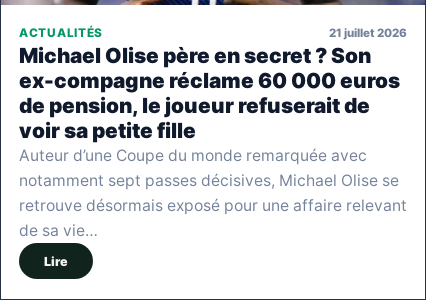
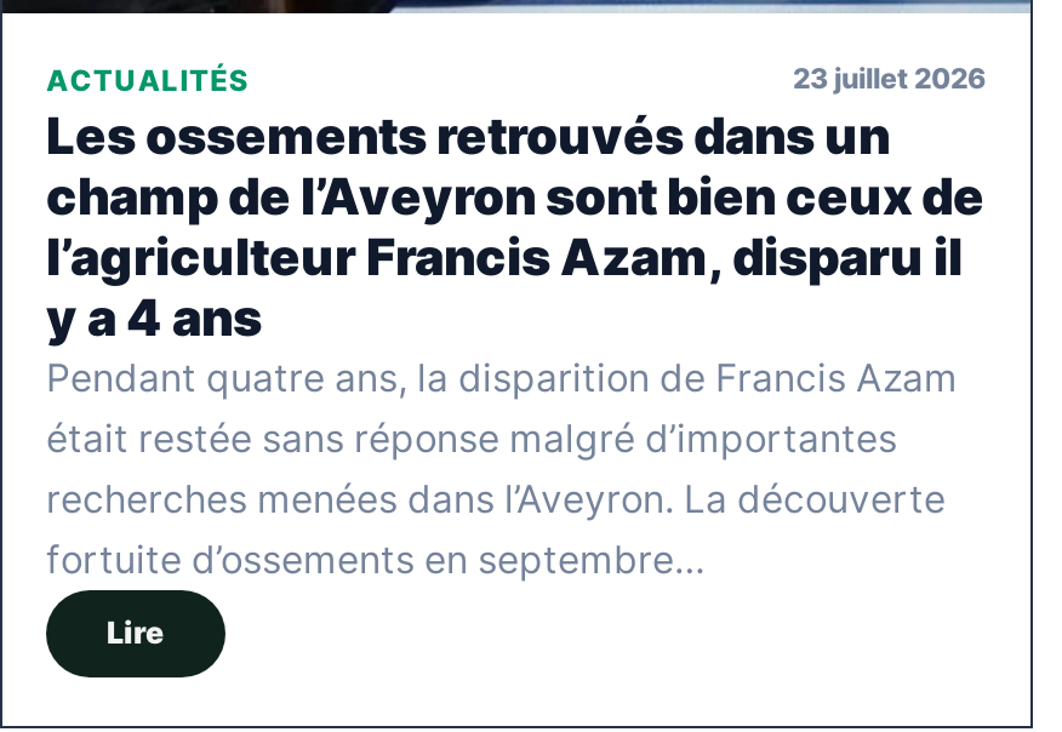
[19,26,407,240] 21 juillet 2026 | Michael Olise père en secret ? Son | ex-compagne réclame 60 000 euros | de pension, le joueur refuserait de | voir sa petite fille | Auteur d’une Coupe du monde remarquée avec | notamment sept passes décisives, Michael Olise se | retrouve désormais exposé pour une affaire relevant | de sa vie… -> [46,62,987,582] 23 juillet 2026 | Les ossements retrouvés dans un | champ de l’Aveyron sont bien ceux de | l’agriculteur Francis Azam, disparu il | y a 4 ans | Pendant quatre ans, la disparition de Francis Azam | était restée sans réponse malgré d’importantes | recherches menées dans l’Aveyron. La découverte | fortuite d’ossements en septembre…

